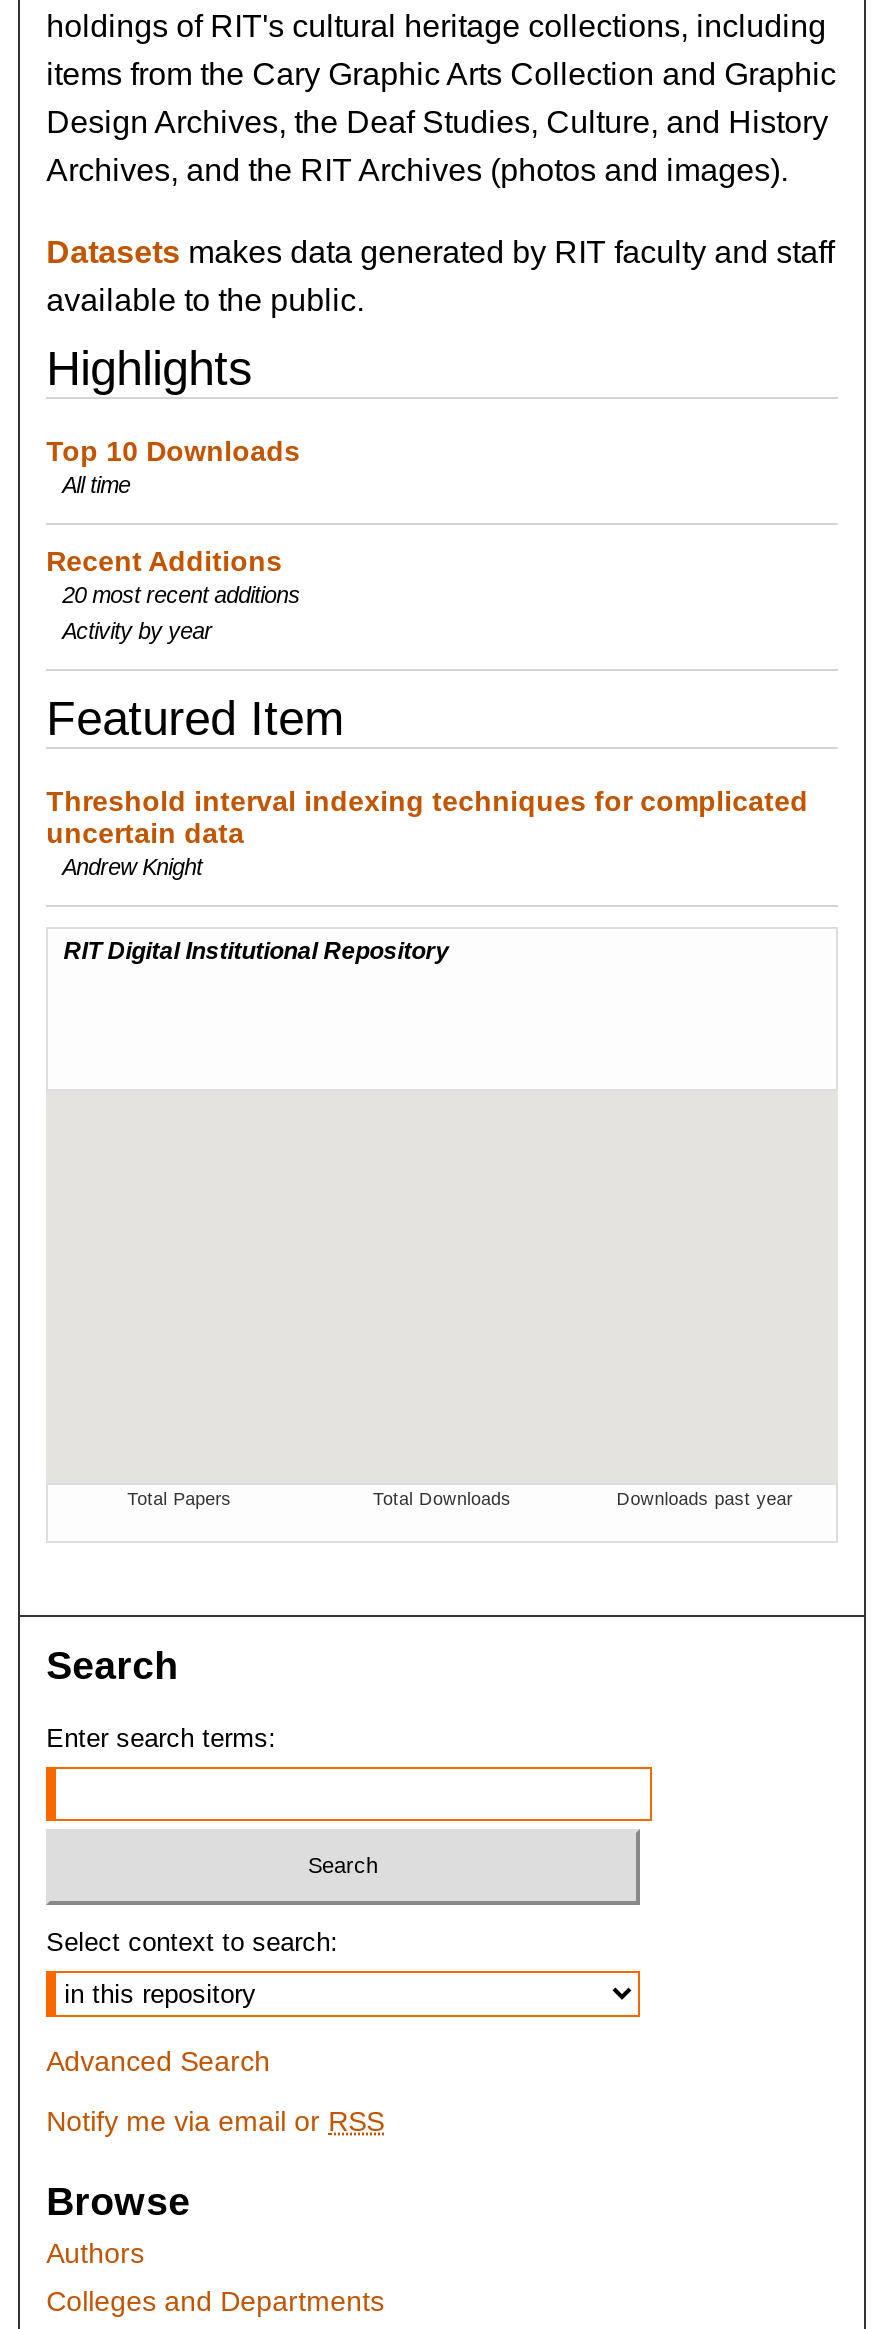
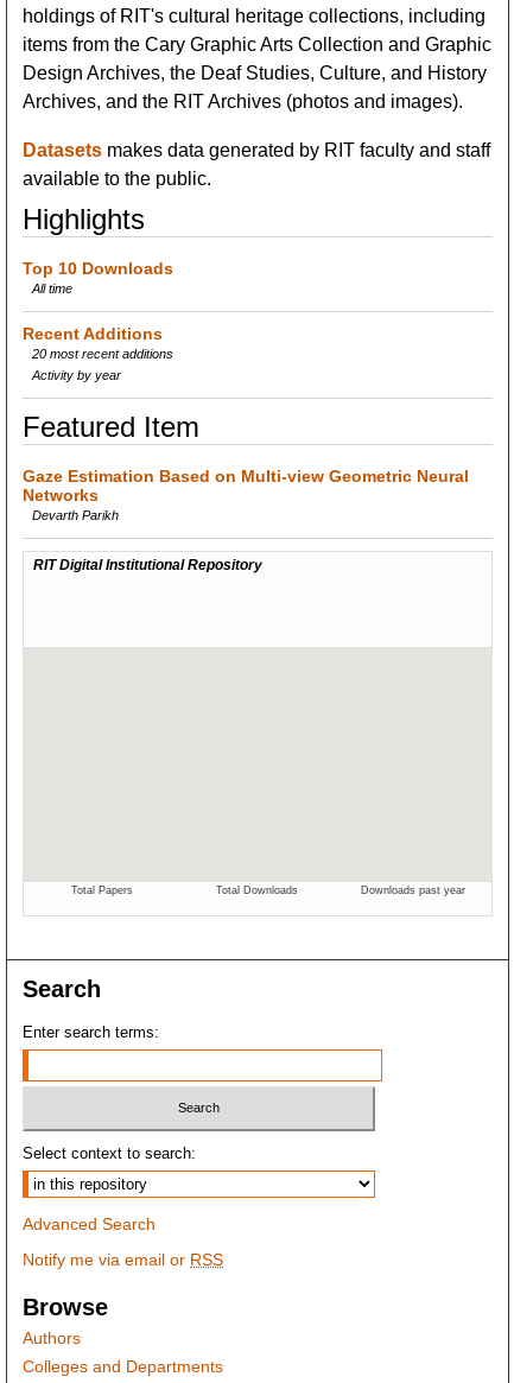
[46,785,808,879] Threshold interval indexing techniques for complicated | uncertain data | Andrew Knight -> [23,466,469,522] Gaze Estimation Based on Multi-view Geometric Neural | Networks | Devarth Parikh

